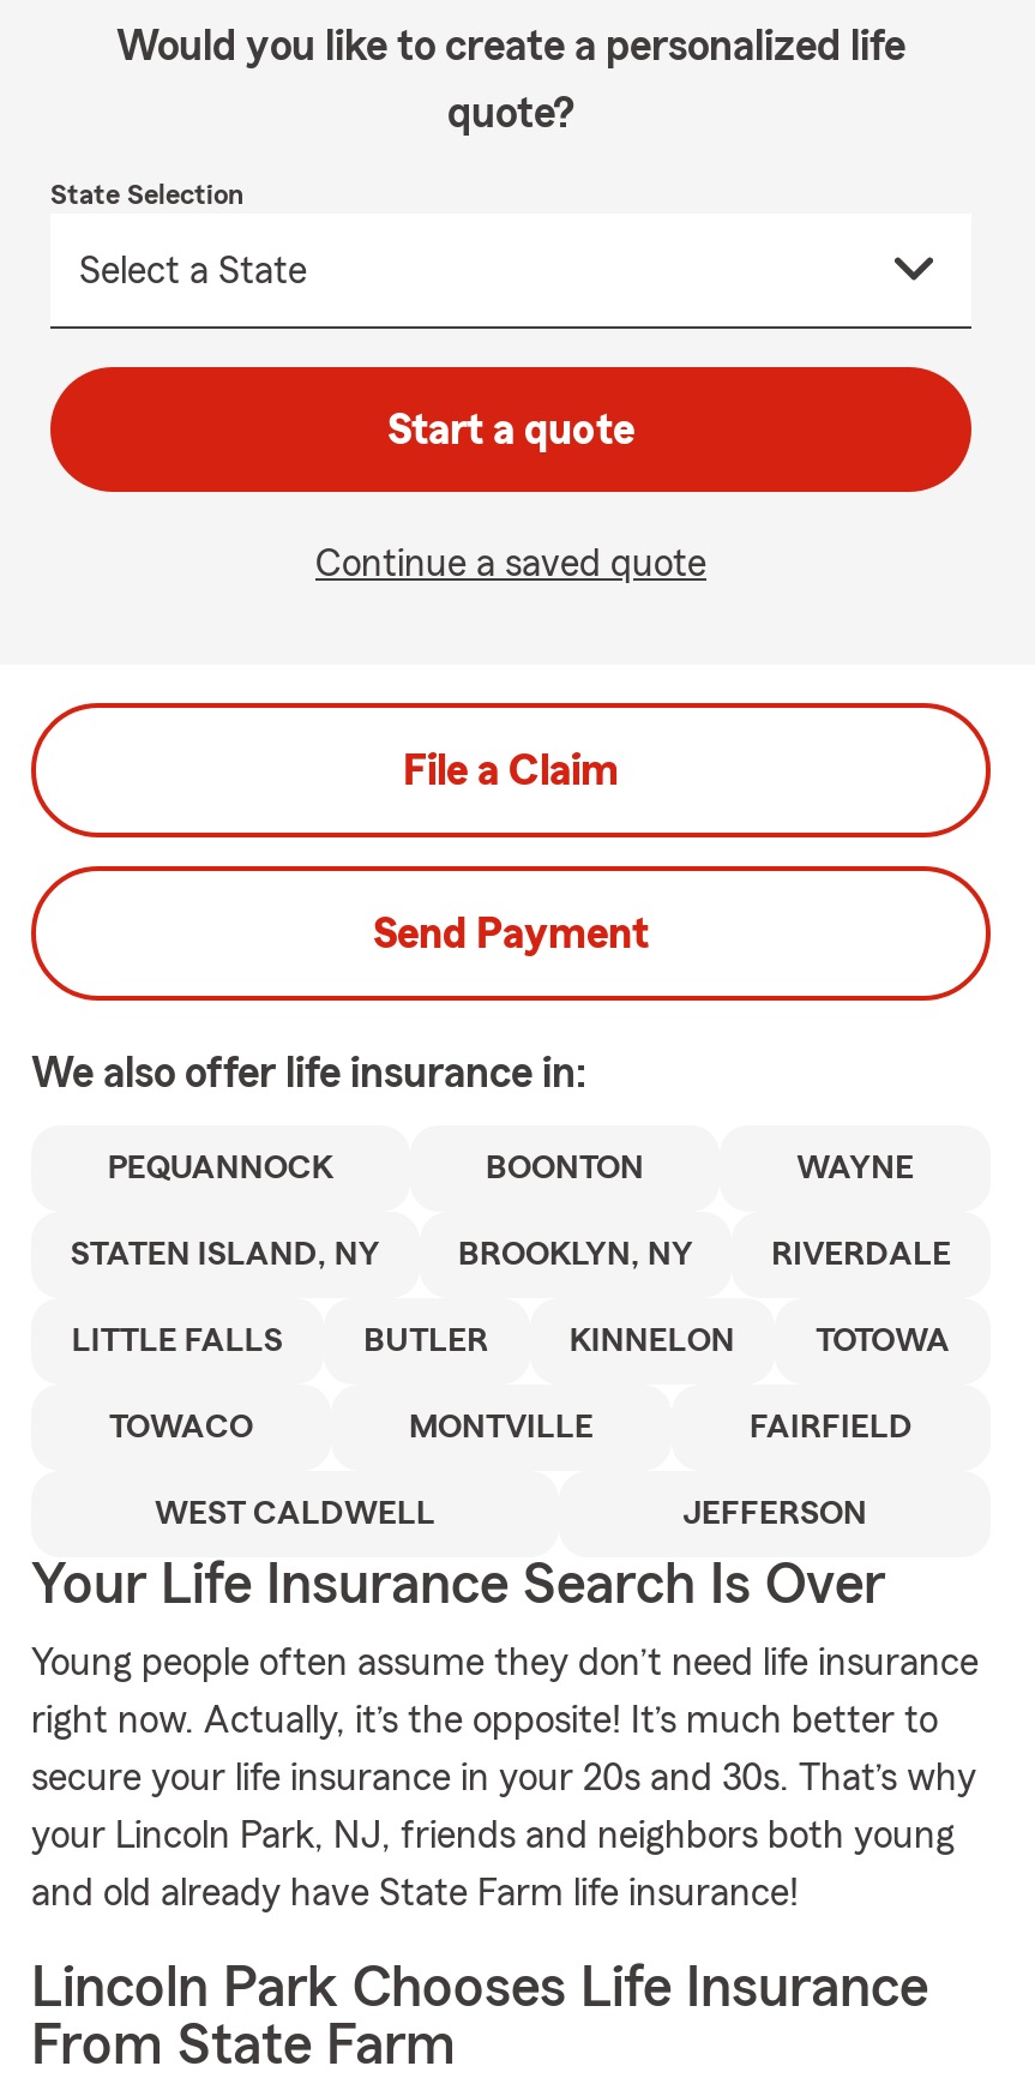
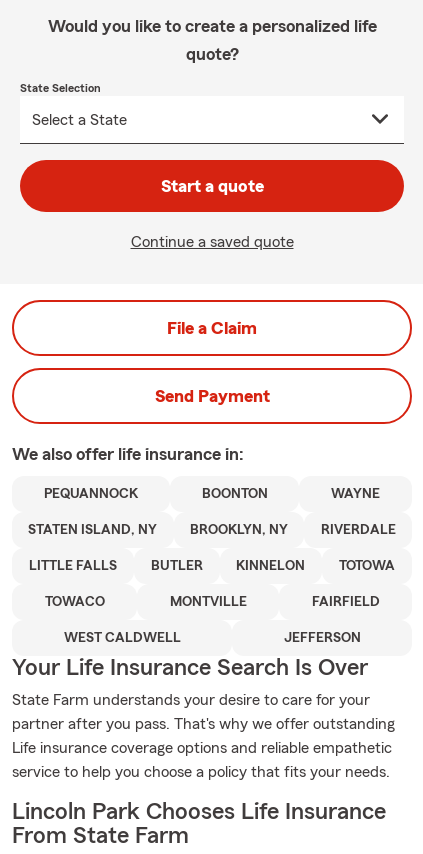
[31,1644,979,1912] Young people often assume they don’t need life insurance | right now. Actually, it’s the opposite! It’s much better to | secure your life insurance in your 20s and 30s. That’s why | your Lincoln Park, NJ, friends and neighbors both young | and old already have State Farm life insurance! -> [12,692,395,780] State Farm understands your desire to care for your | partner after you pass. That's why we offer outstanding | Life insurance coverage options and reliable empathetic | service to help you choose a policy that fits your needs.

